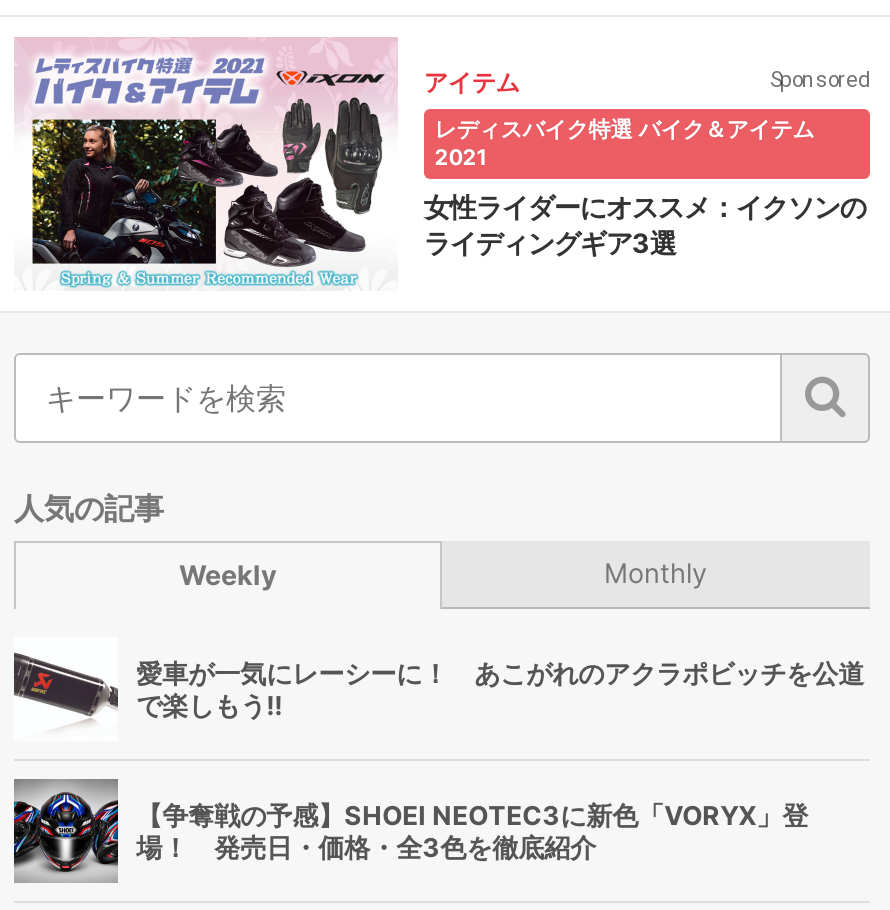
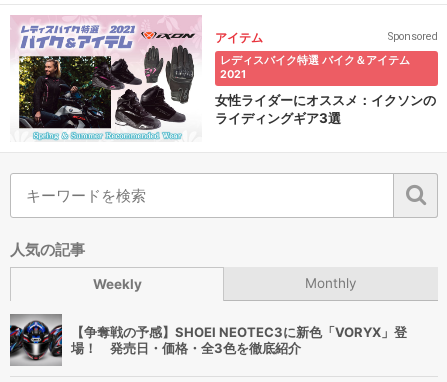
[14,654,864,722] [image] | 愛車が一気にレーシーに！ あこがれのアクラポビッチを公道 | で楽しもう!! -> none

